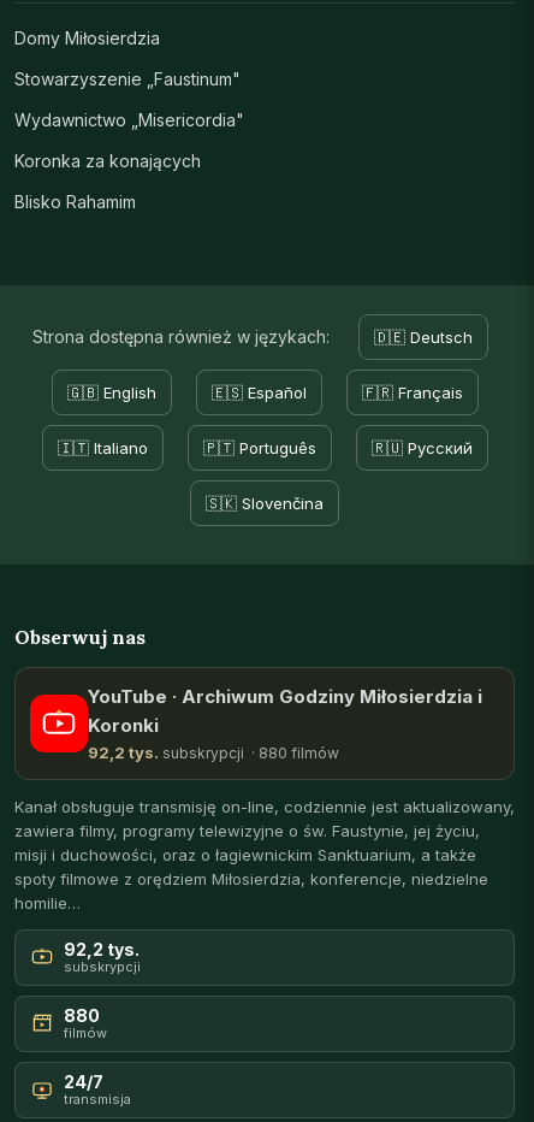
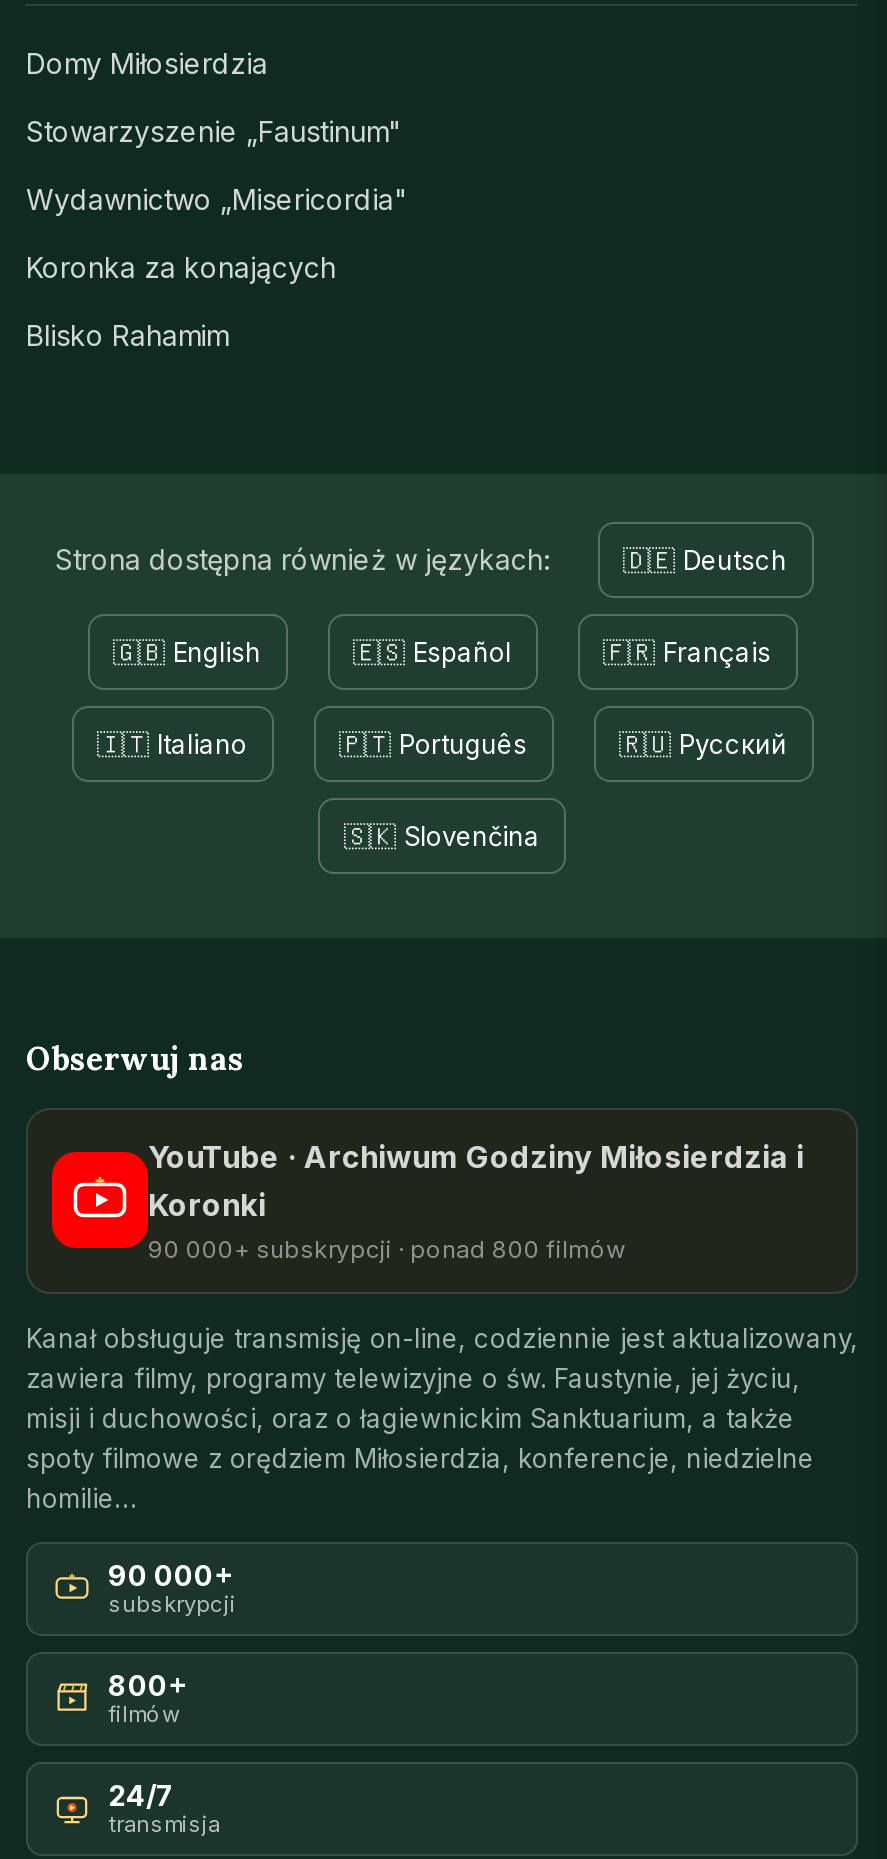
[88,743,339,762] 92,2 tys. subskrypcji · 880 filmów -> [148,1234,626,1264] 90 000+ subskrypcji · ponad 800 filmów
[64,939,140,959] 92,2 tys. -> [108,1558,234,1592] 90 000+
[64,1005,100,1025] 880 -> [108,1668,188,1702] 800+

